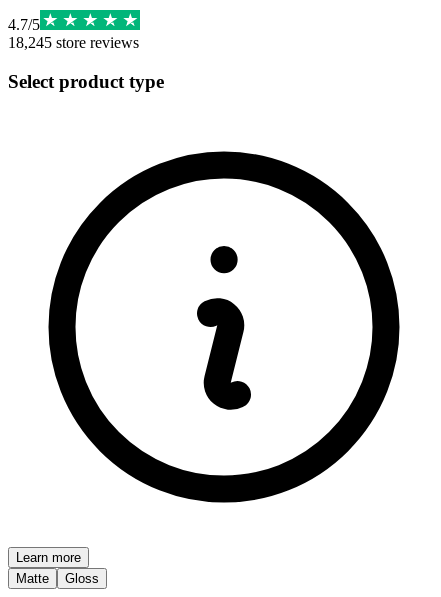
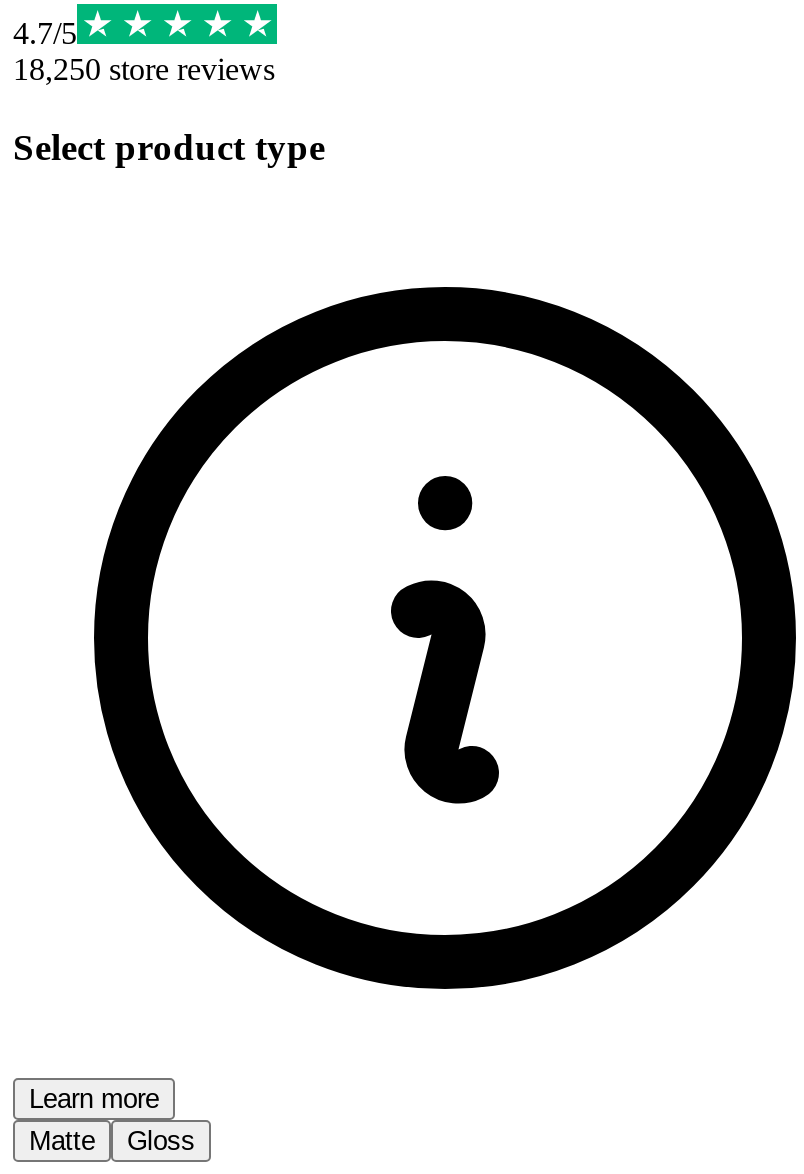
[8,34,139,51] 18,245 store reviews -> [13,52,275,86] 18,250 store reviews

